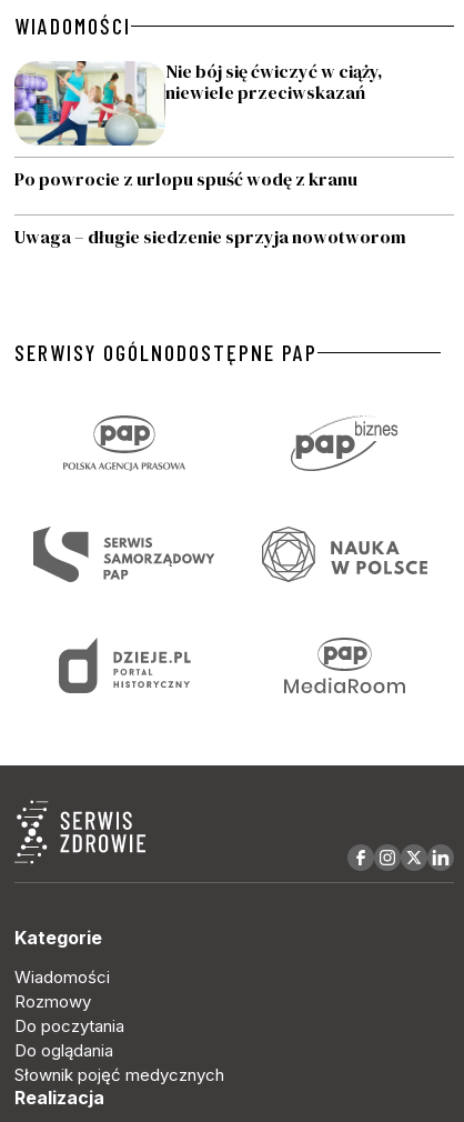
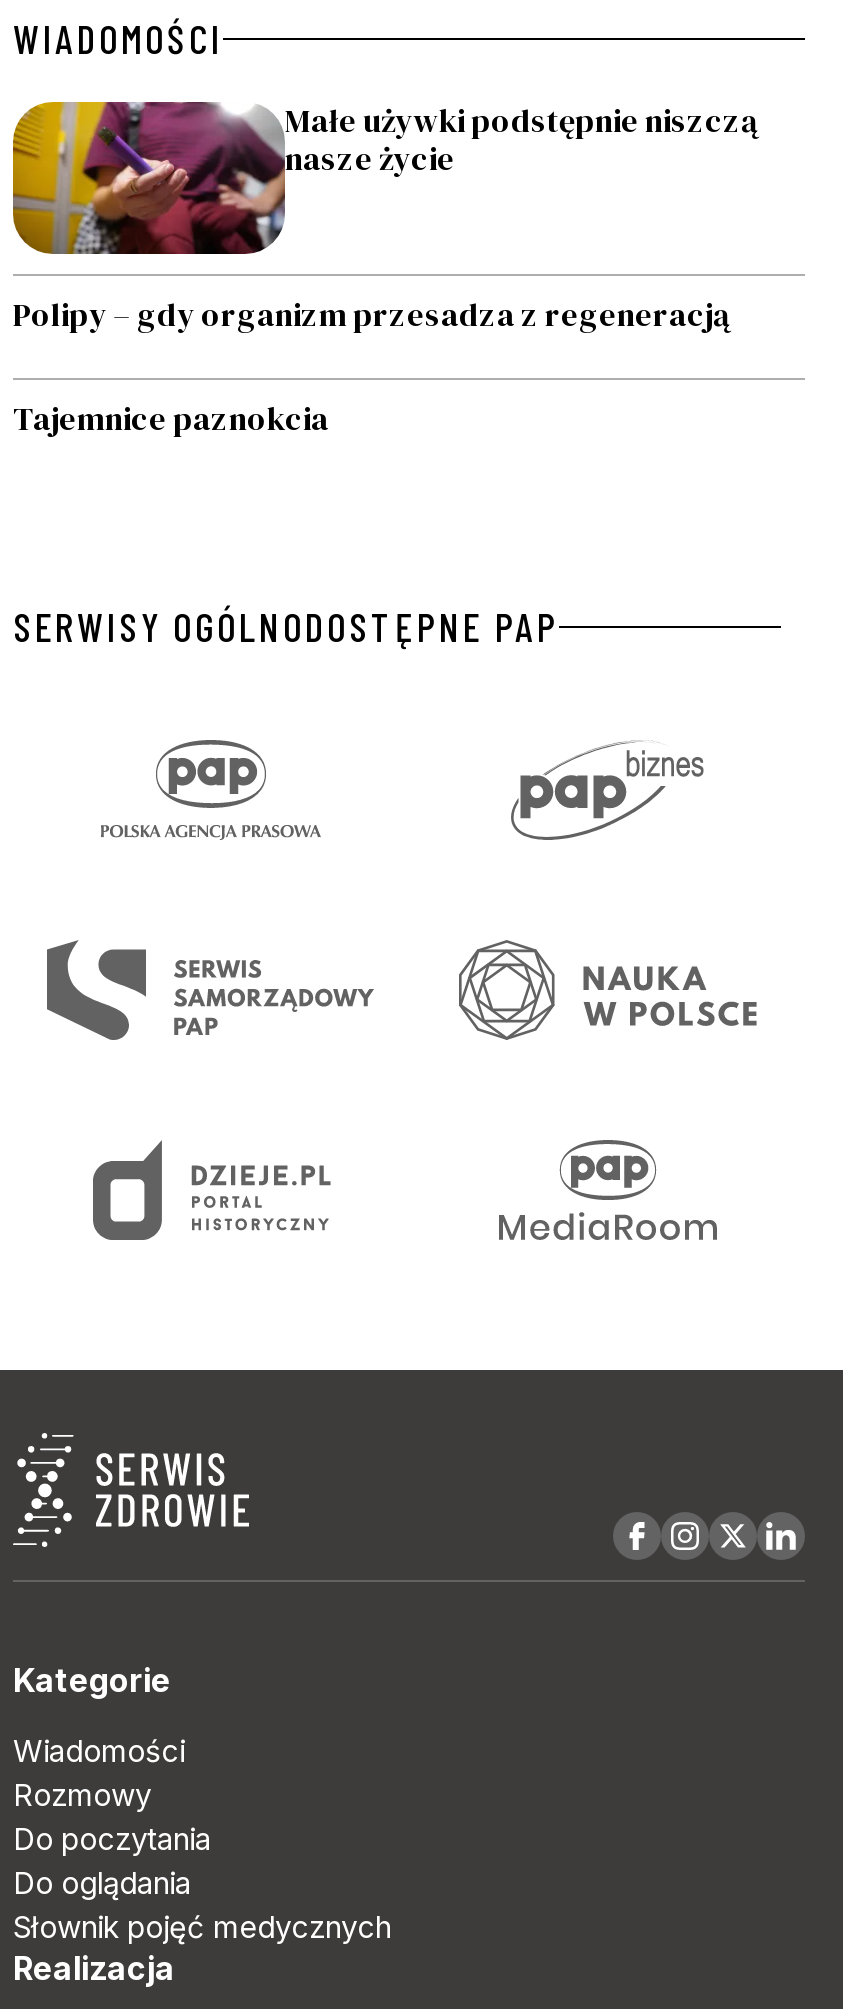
[13,59,383,147] [image] | Nie bój się ćwiczyć w ciąży, | niewiele przeciwskazań -> [11,98,757,256] [image] | Małe używki podstępnie niszczą | nasze życie
[14,167,357,191] Po powrocie z urlopu spuść wodę z kranu -> [13,292,729,336] Polipy – gdy organizm przesadza z regeneracją
[14,224,406,249] Uwaga – długie siedzenie sprzyja nowotworom -> [13,396,329,440] Tajemnice paznokcia

